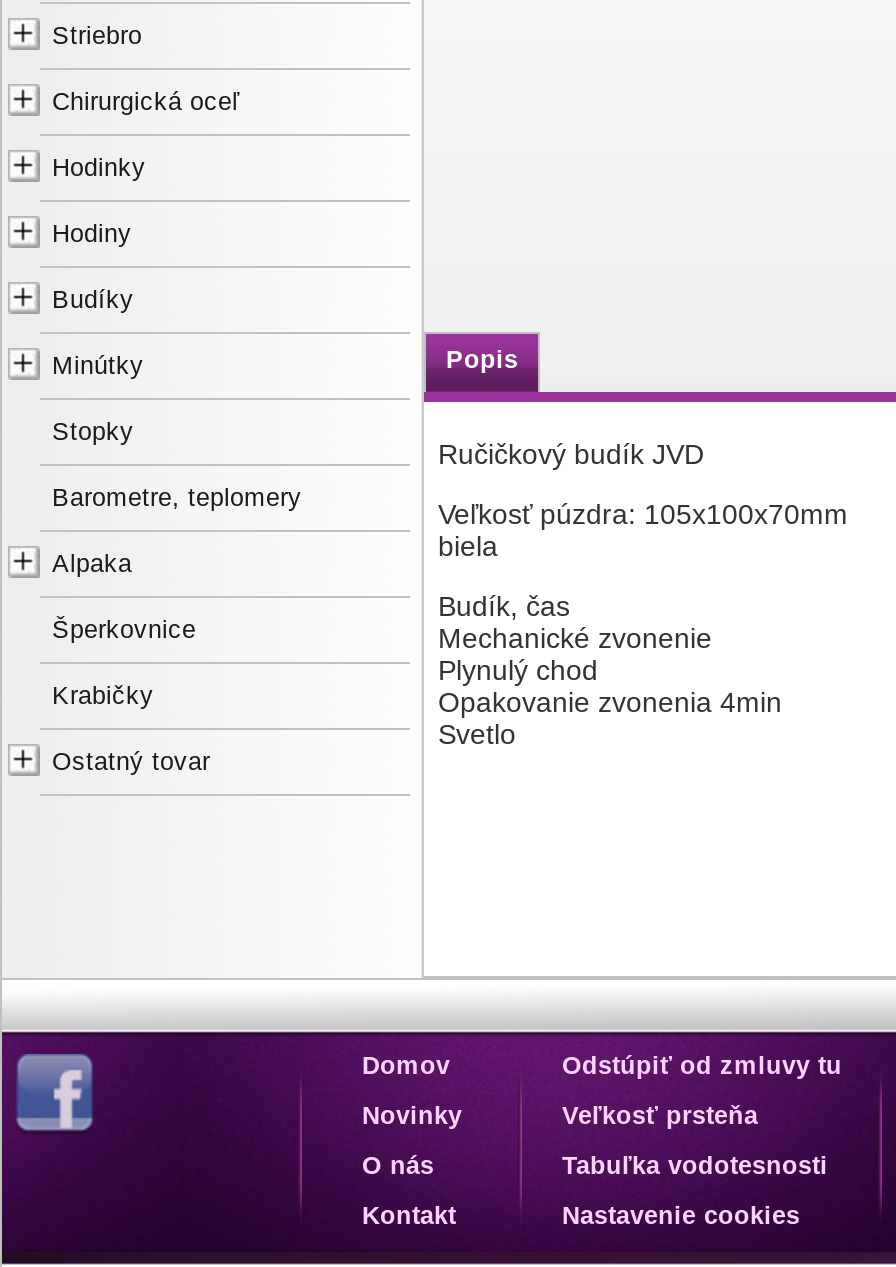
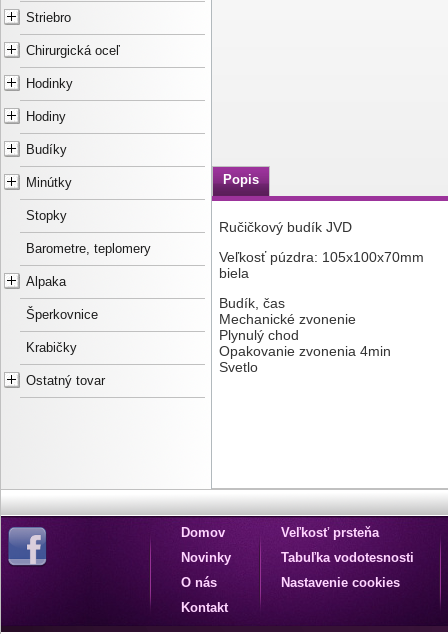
[562,1051,842,1079] Odstúpiť od zmluvy tu -> none
moved [562,1101,828,1229] -> [281,526,414,590]: Veľkosť prsteňa | Tabuľka vodotesnosti | Nastavenie cookies

